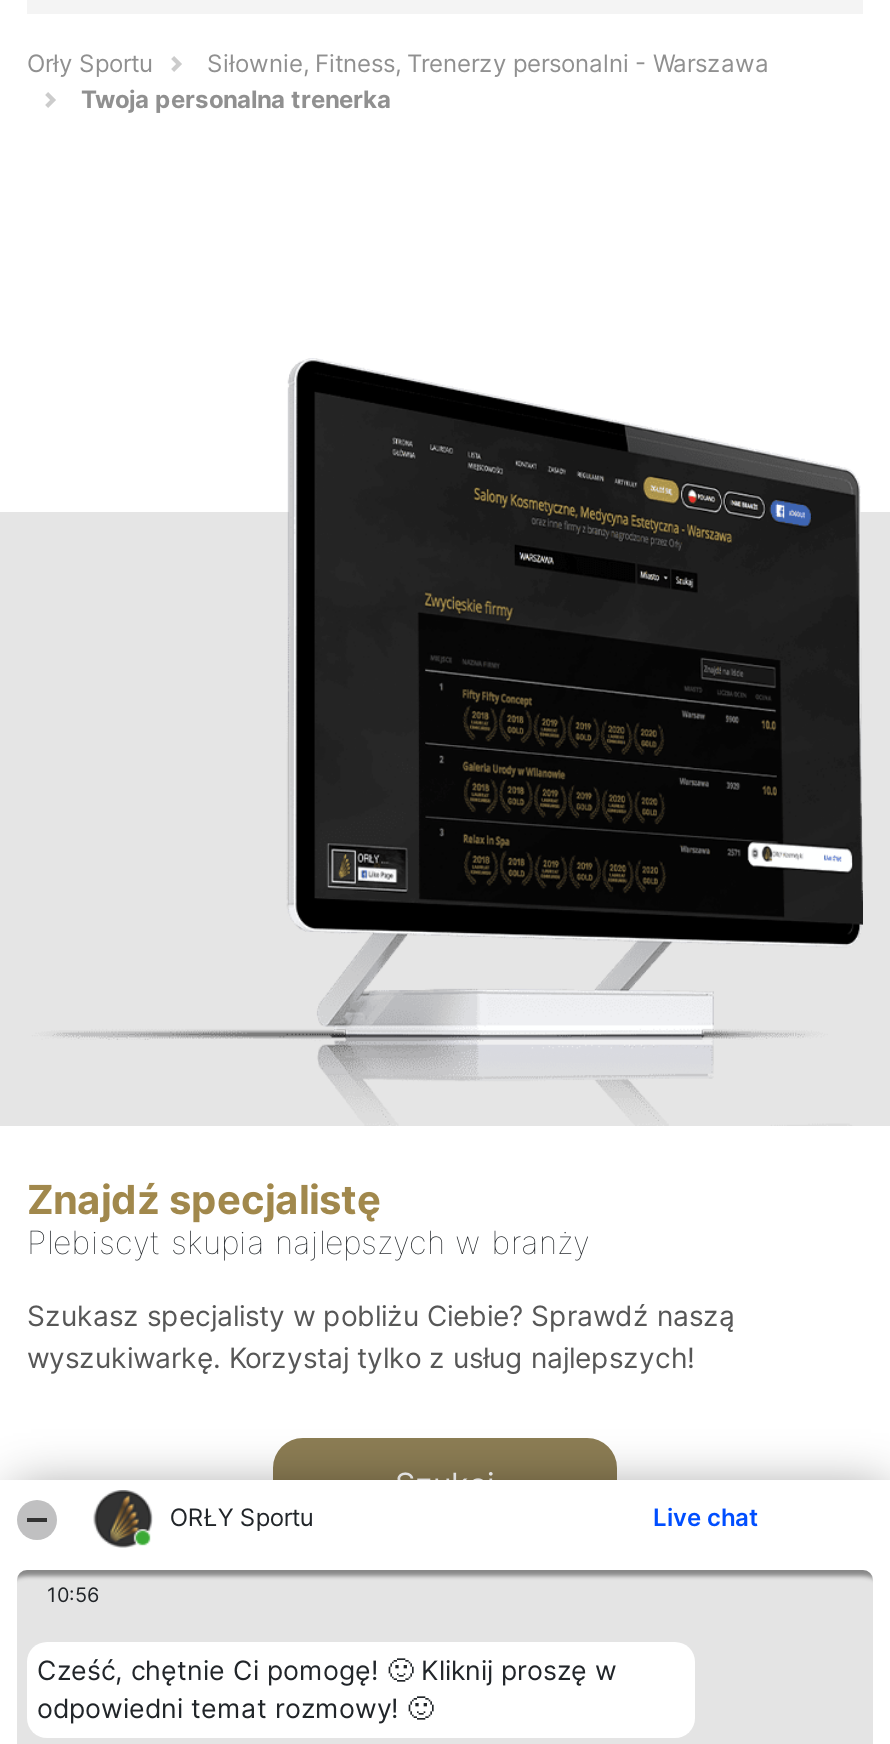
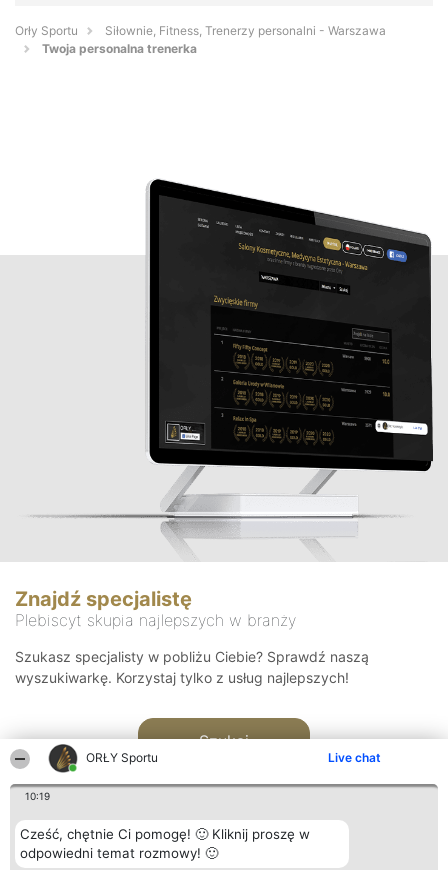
[47,1582,99,1606] 10:56 -> [25,790,50,802] 10:19

